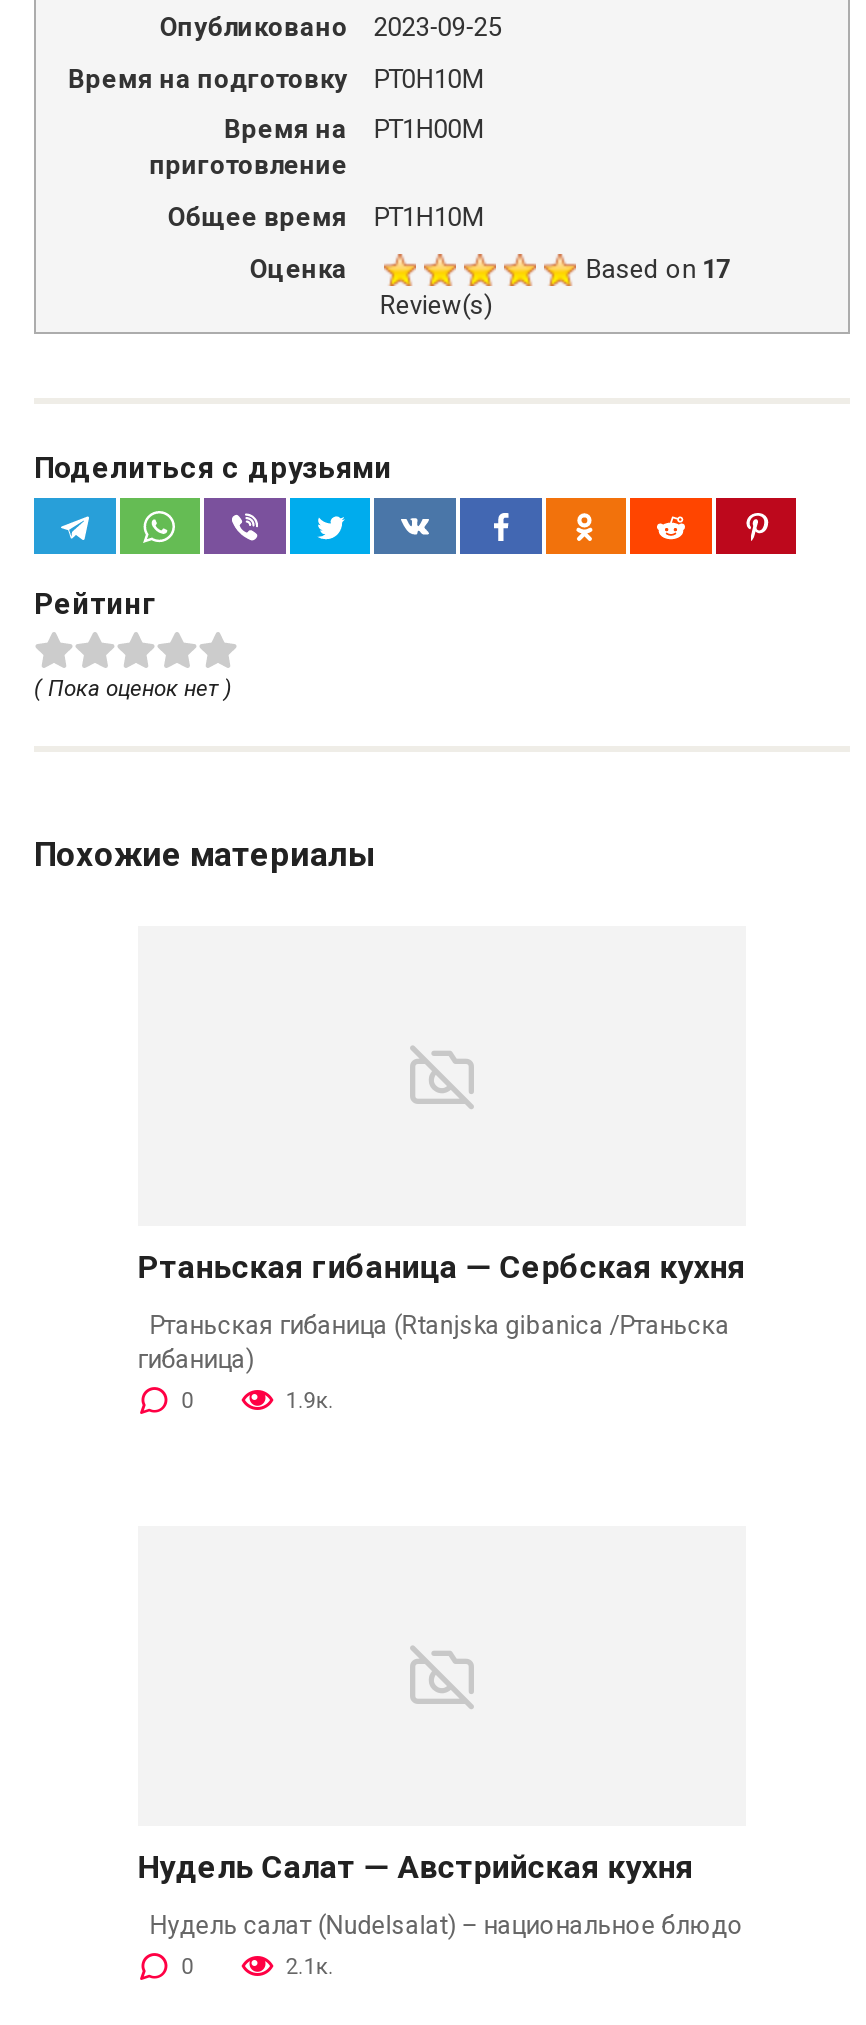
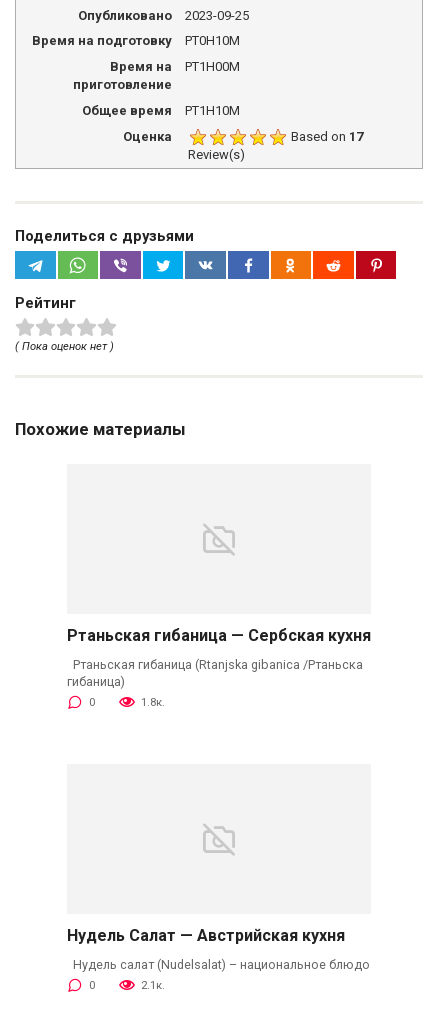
[286,1388,334,1414] 1.9к. -> [141,696,165,709] 1.8к.

